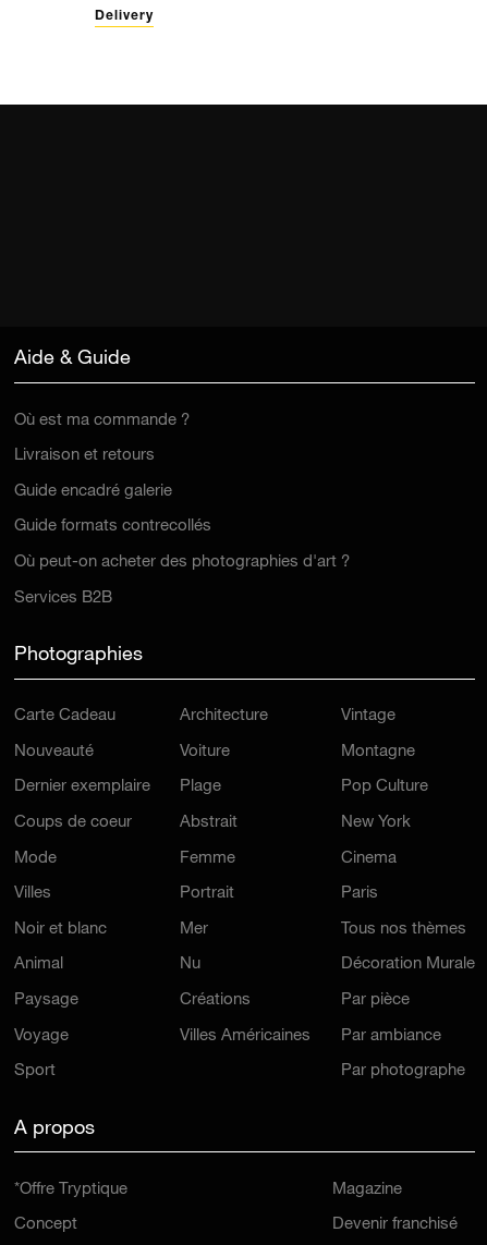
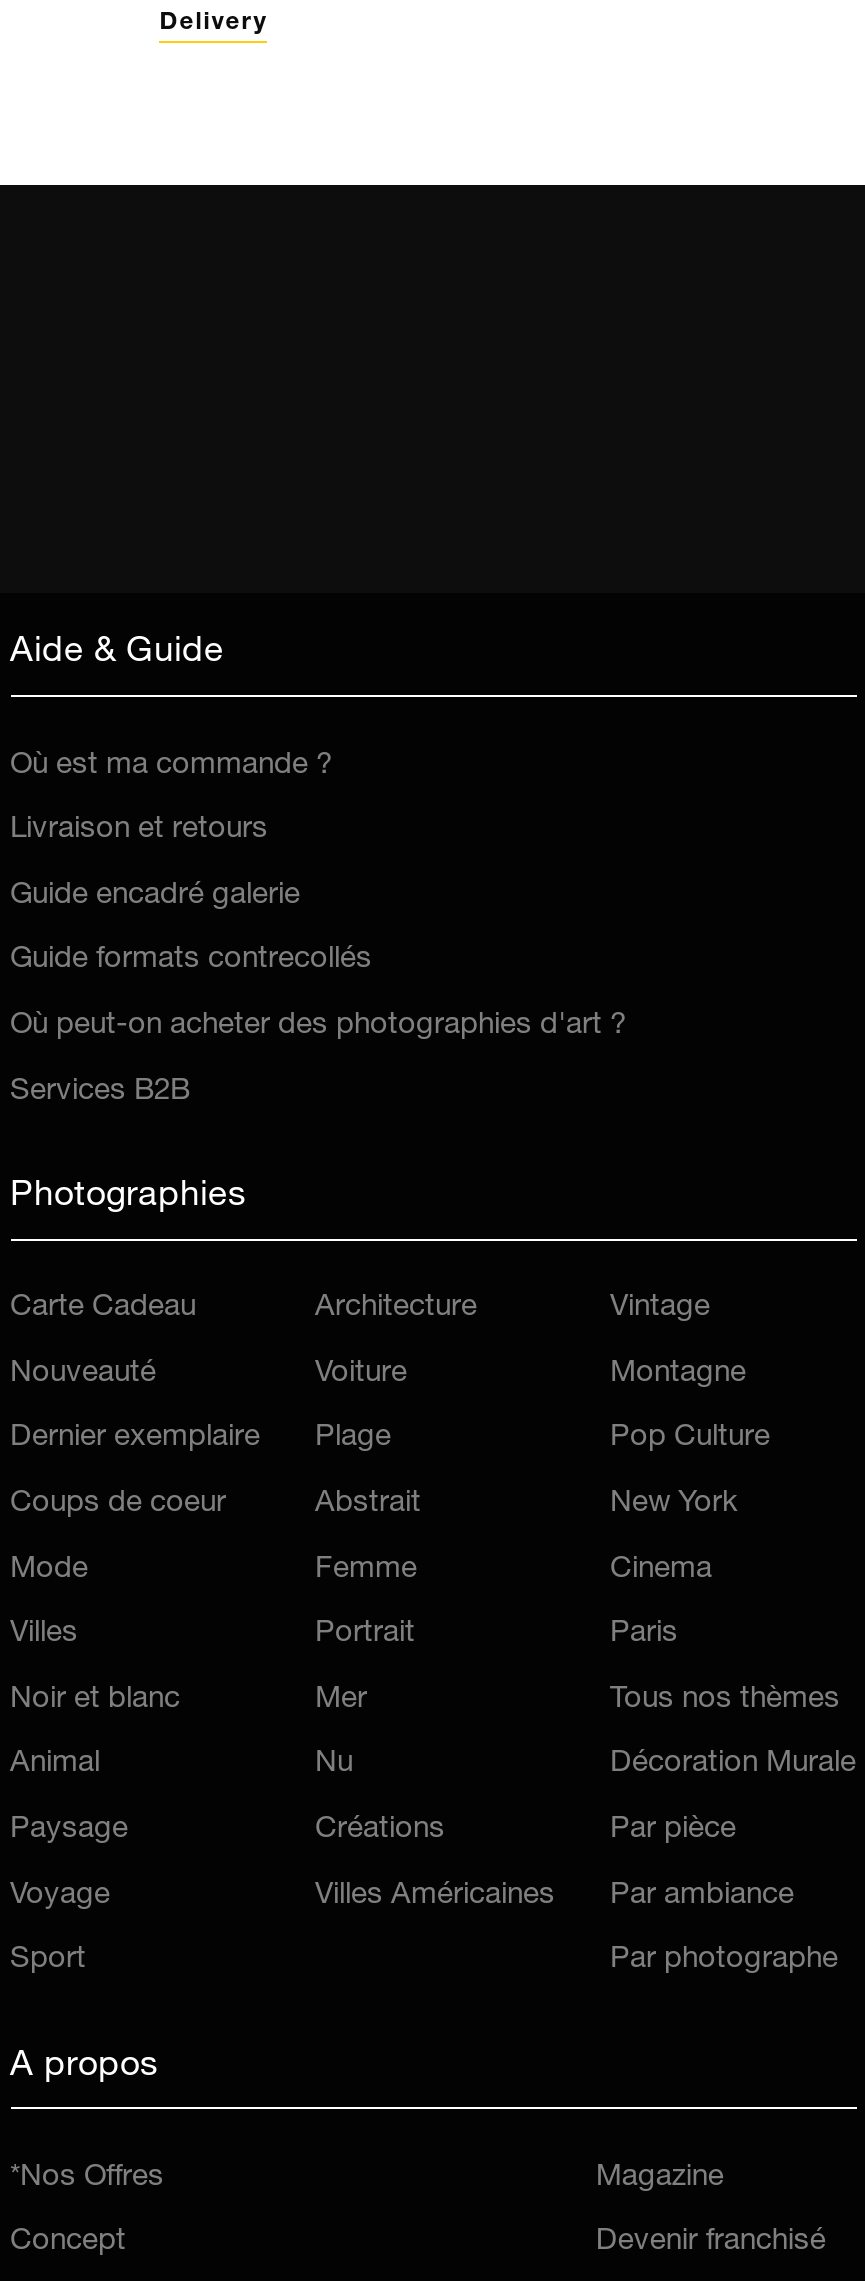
[14,1181,127,1198] *Offre Tryptique -> [10,2162,164,2192] *Nos Offres

